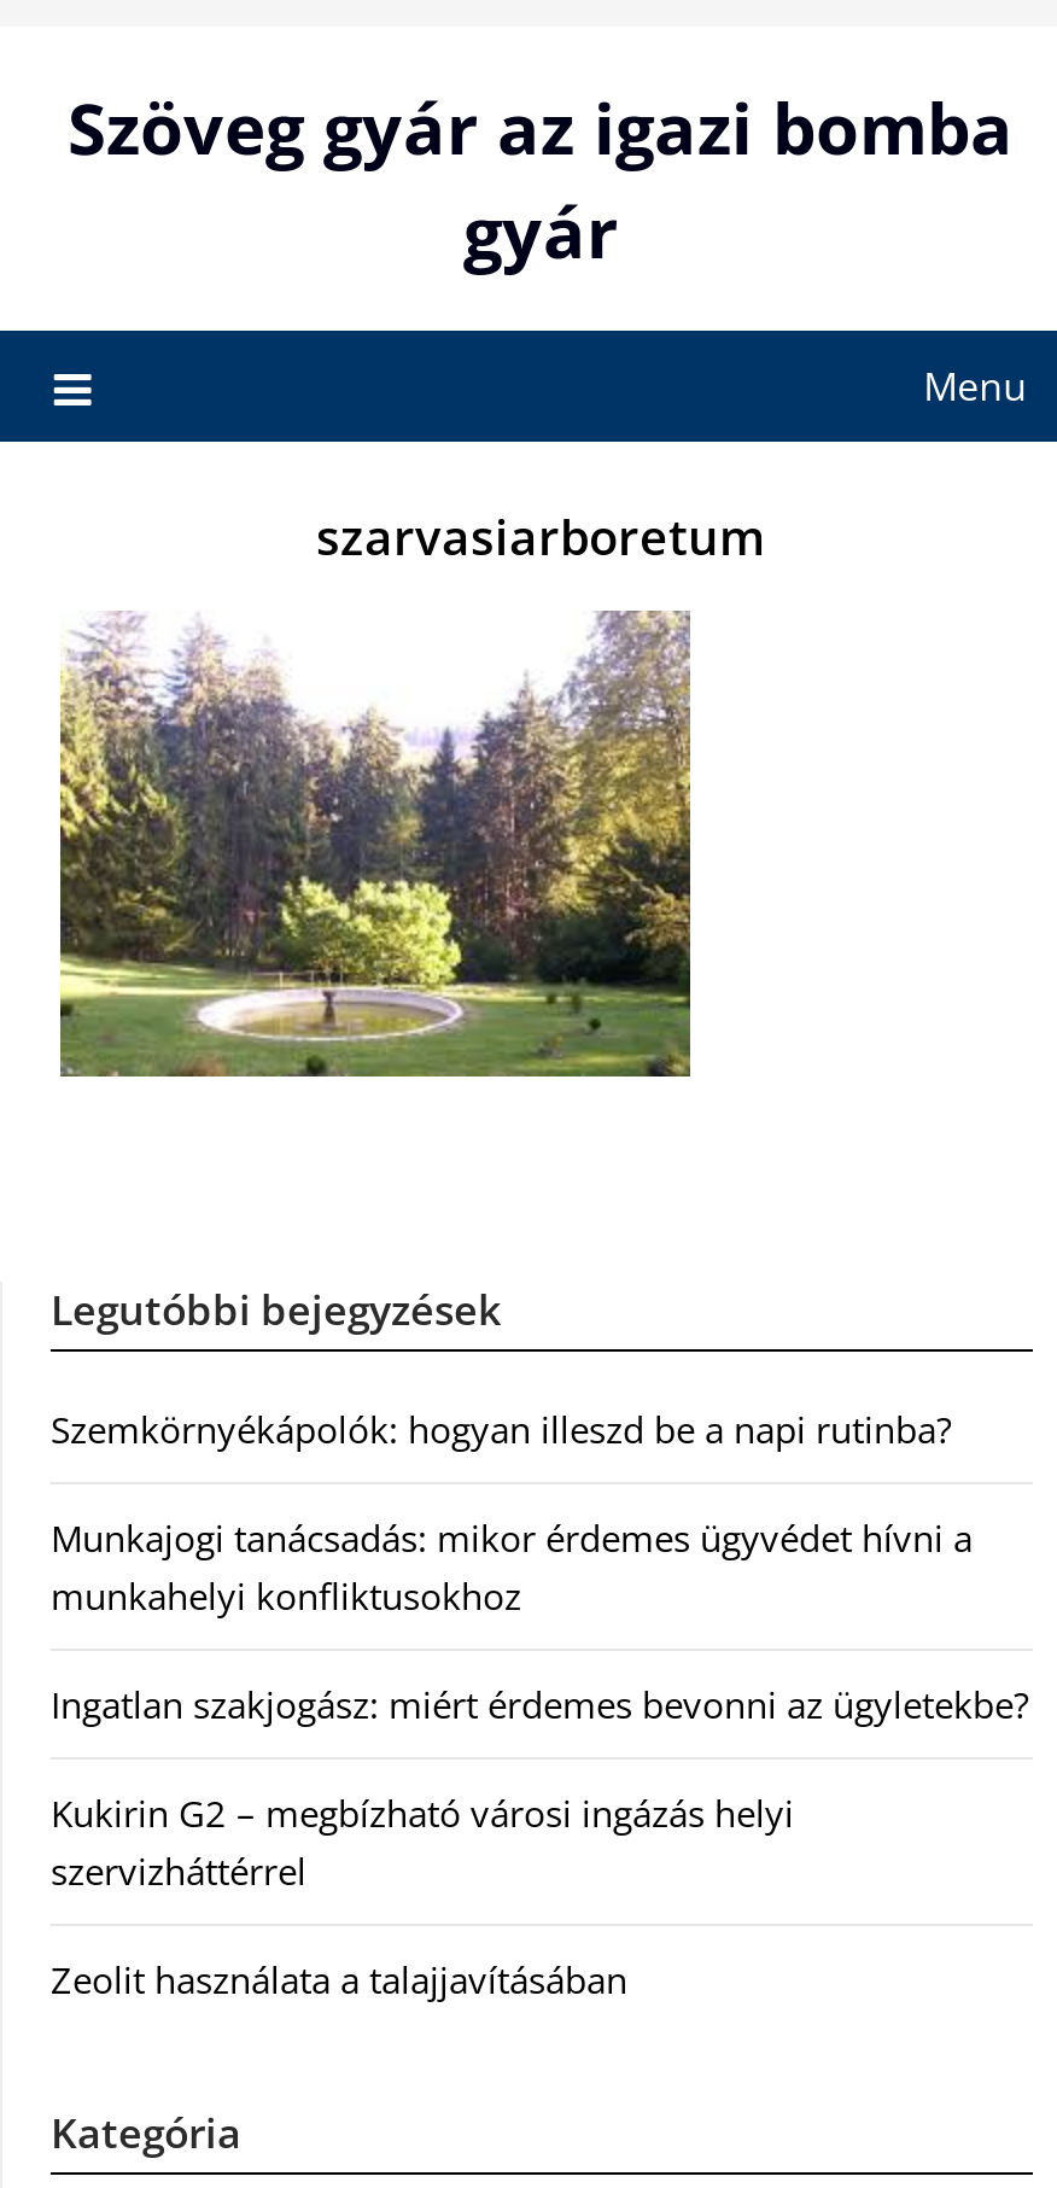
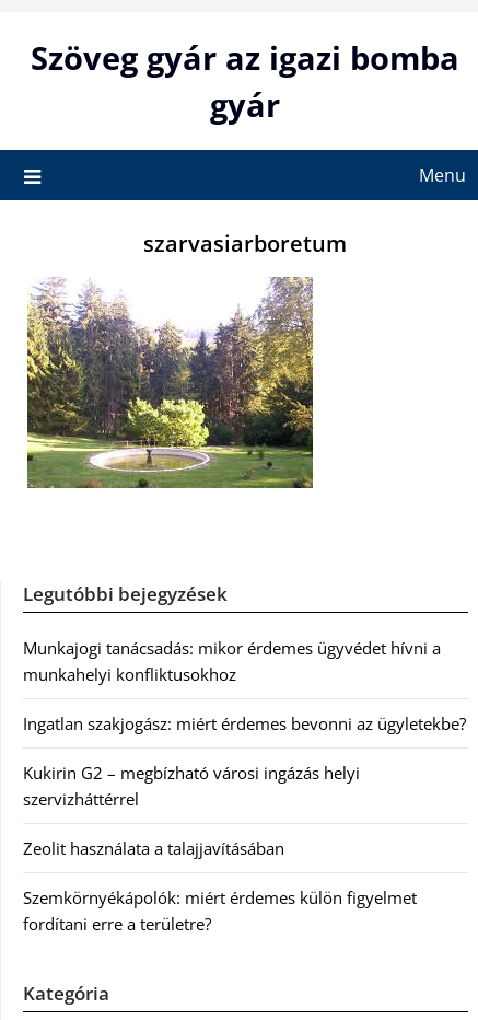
[51,1405,951,1453] Szemkörnyékápolók: hogyan illeszd be a napi rutinba? -> none
moved [51,1513,1028,2003] -> [23,637,466,859]: Munkajogi tanácsadás: mikor érdemes ügyvédet hívni a | munkahelyi konfliktusokhoz | Ingatlan szakjogász: miért érdemes bevonni az ügyletekbe? | Kukirin G2 – megbízható városi ingázás helyi | szervizháttérrel | Zeolit használata a talajjavításában
none -> [23,886,417,935] Szemkörnyékápolók: miért érdemes külön figyelmet | fordítani erre a területre?

